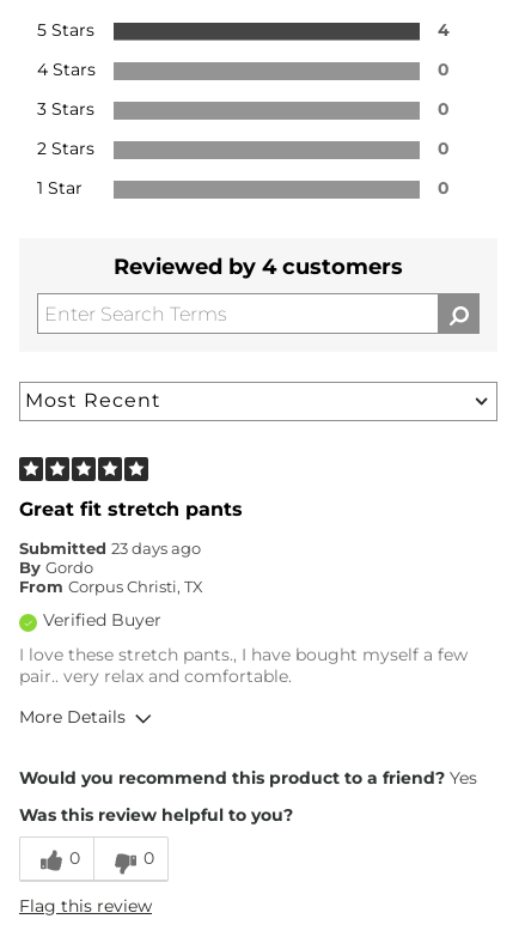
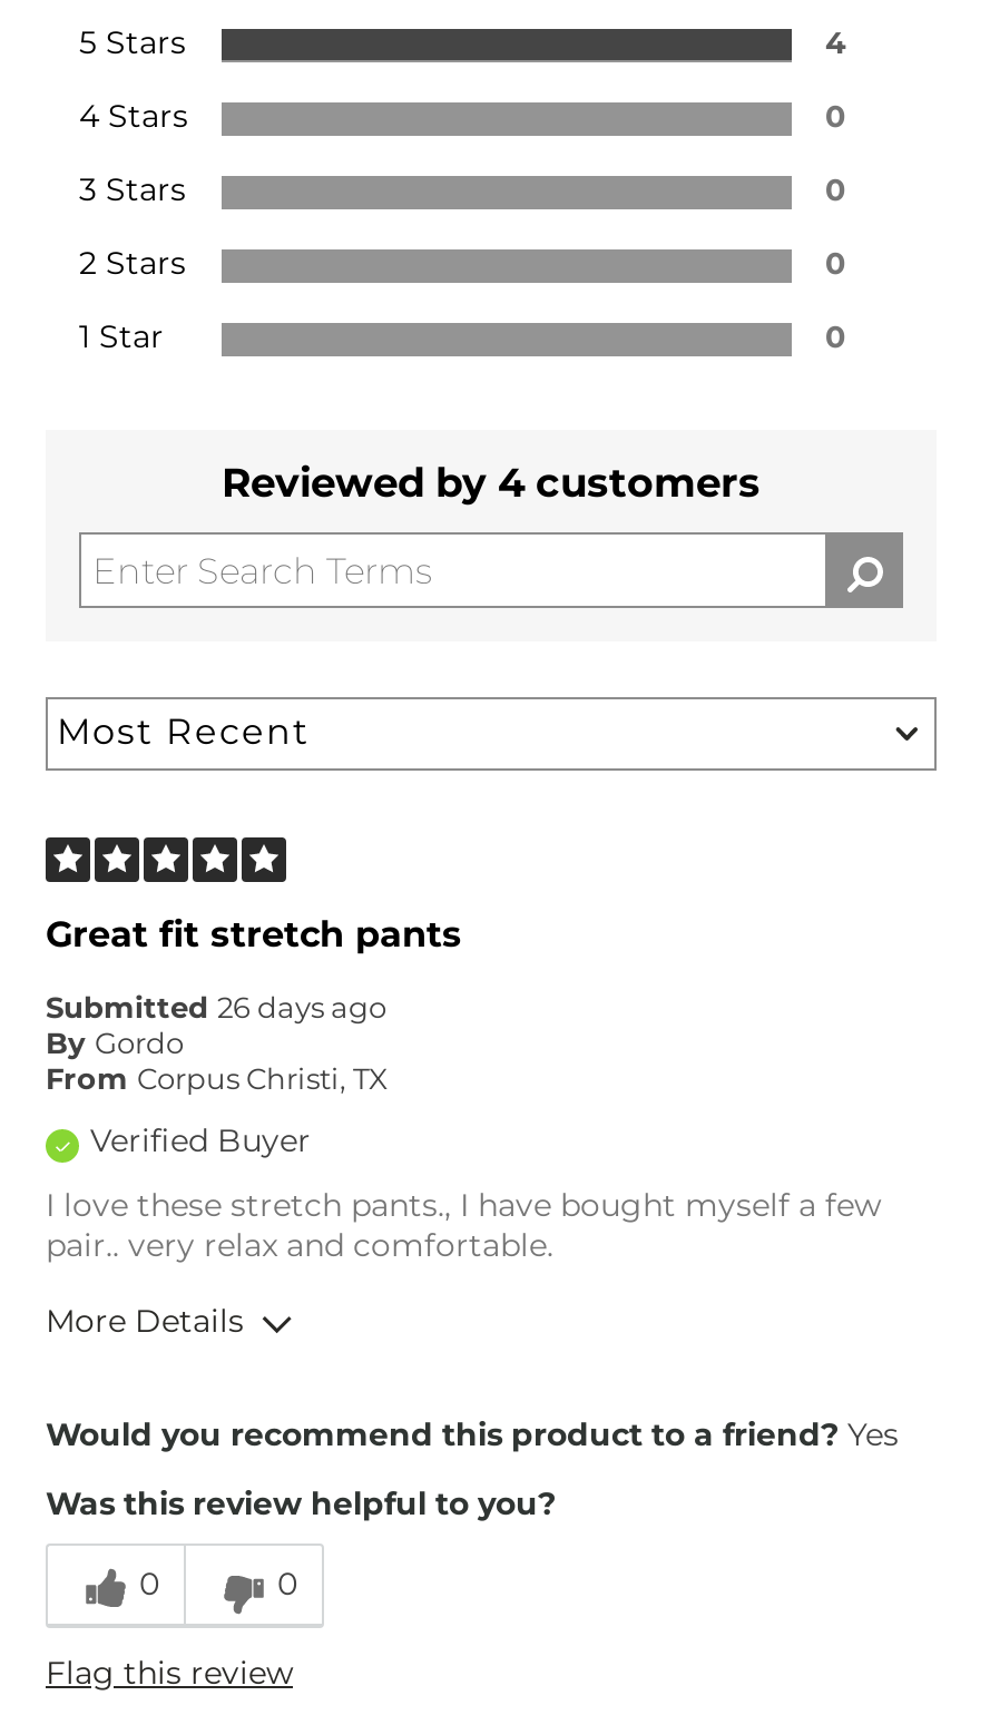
[19,540,201,558] Submitted 23 days ago -> [46,992,386,1025] Submitted 26 days ago

